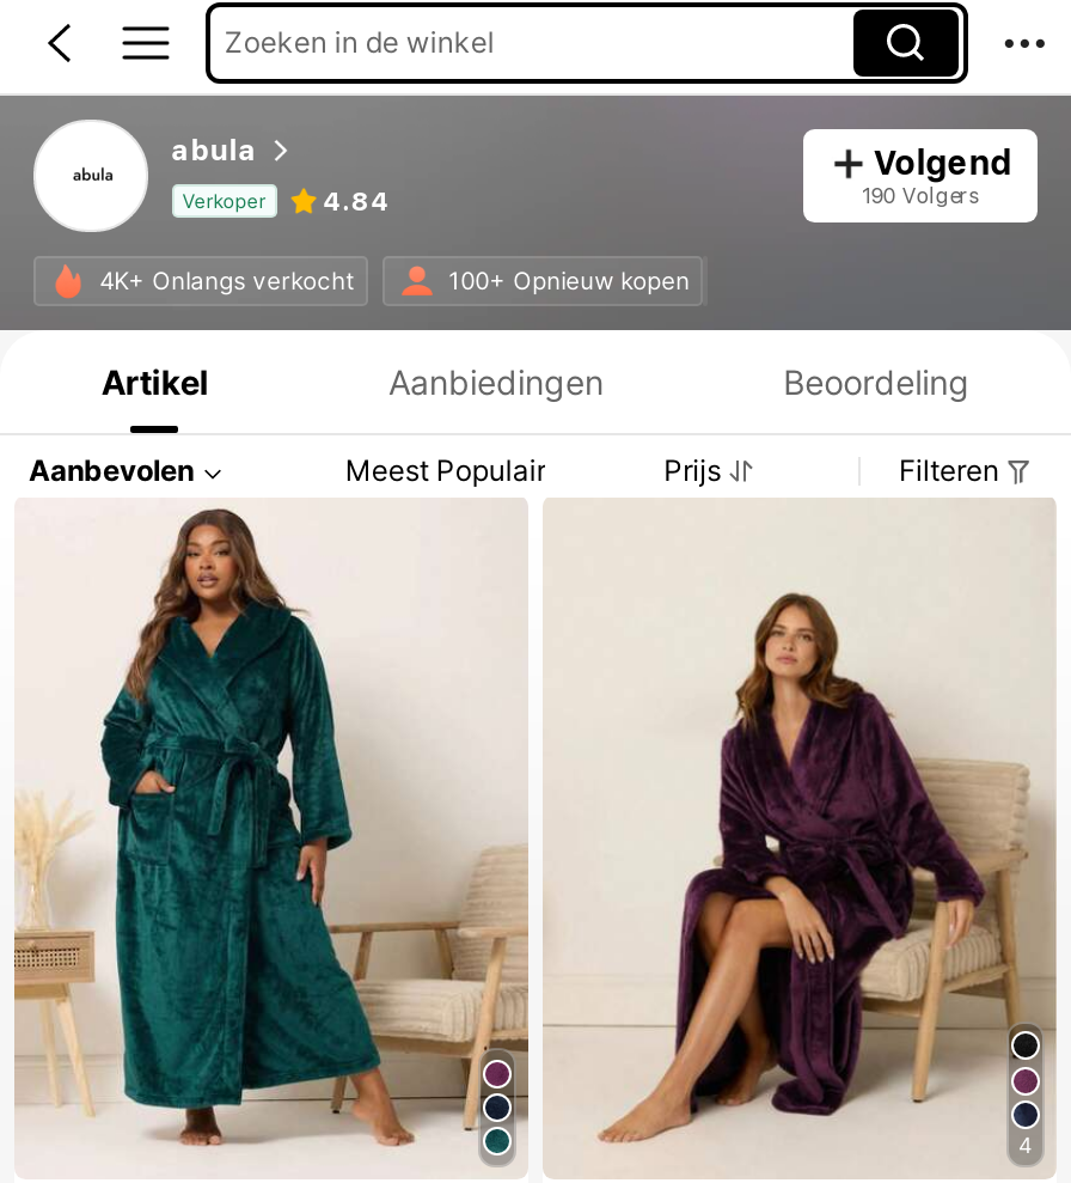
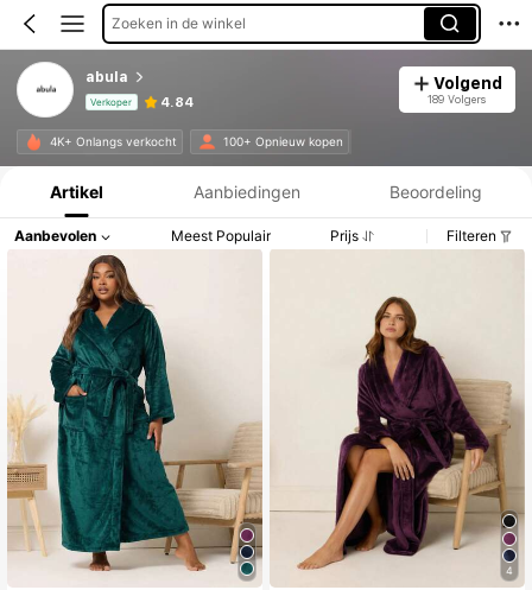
[861,182,978,208] 190 Volgers -> [428,92,486,106] 189 Volgers

